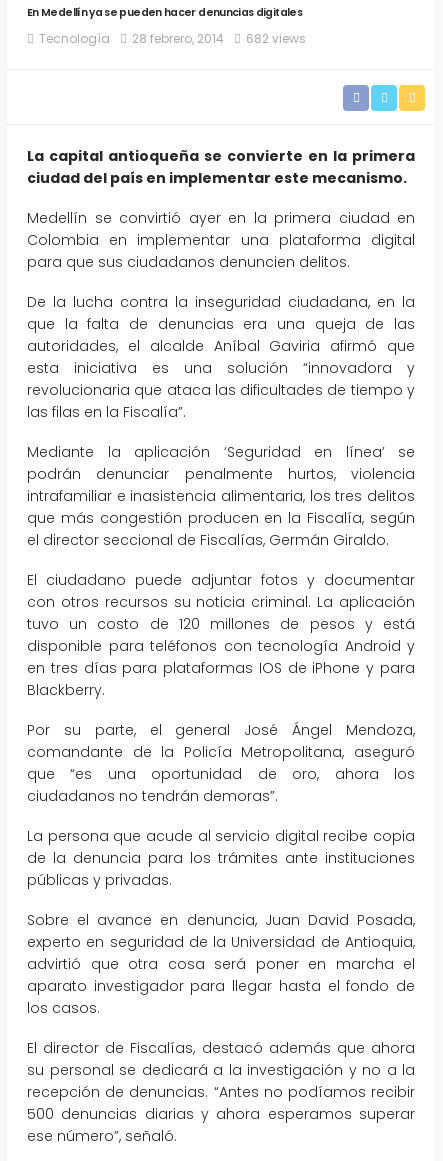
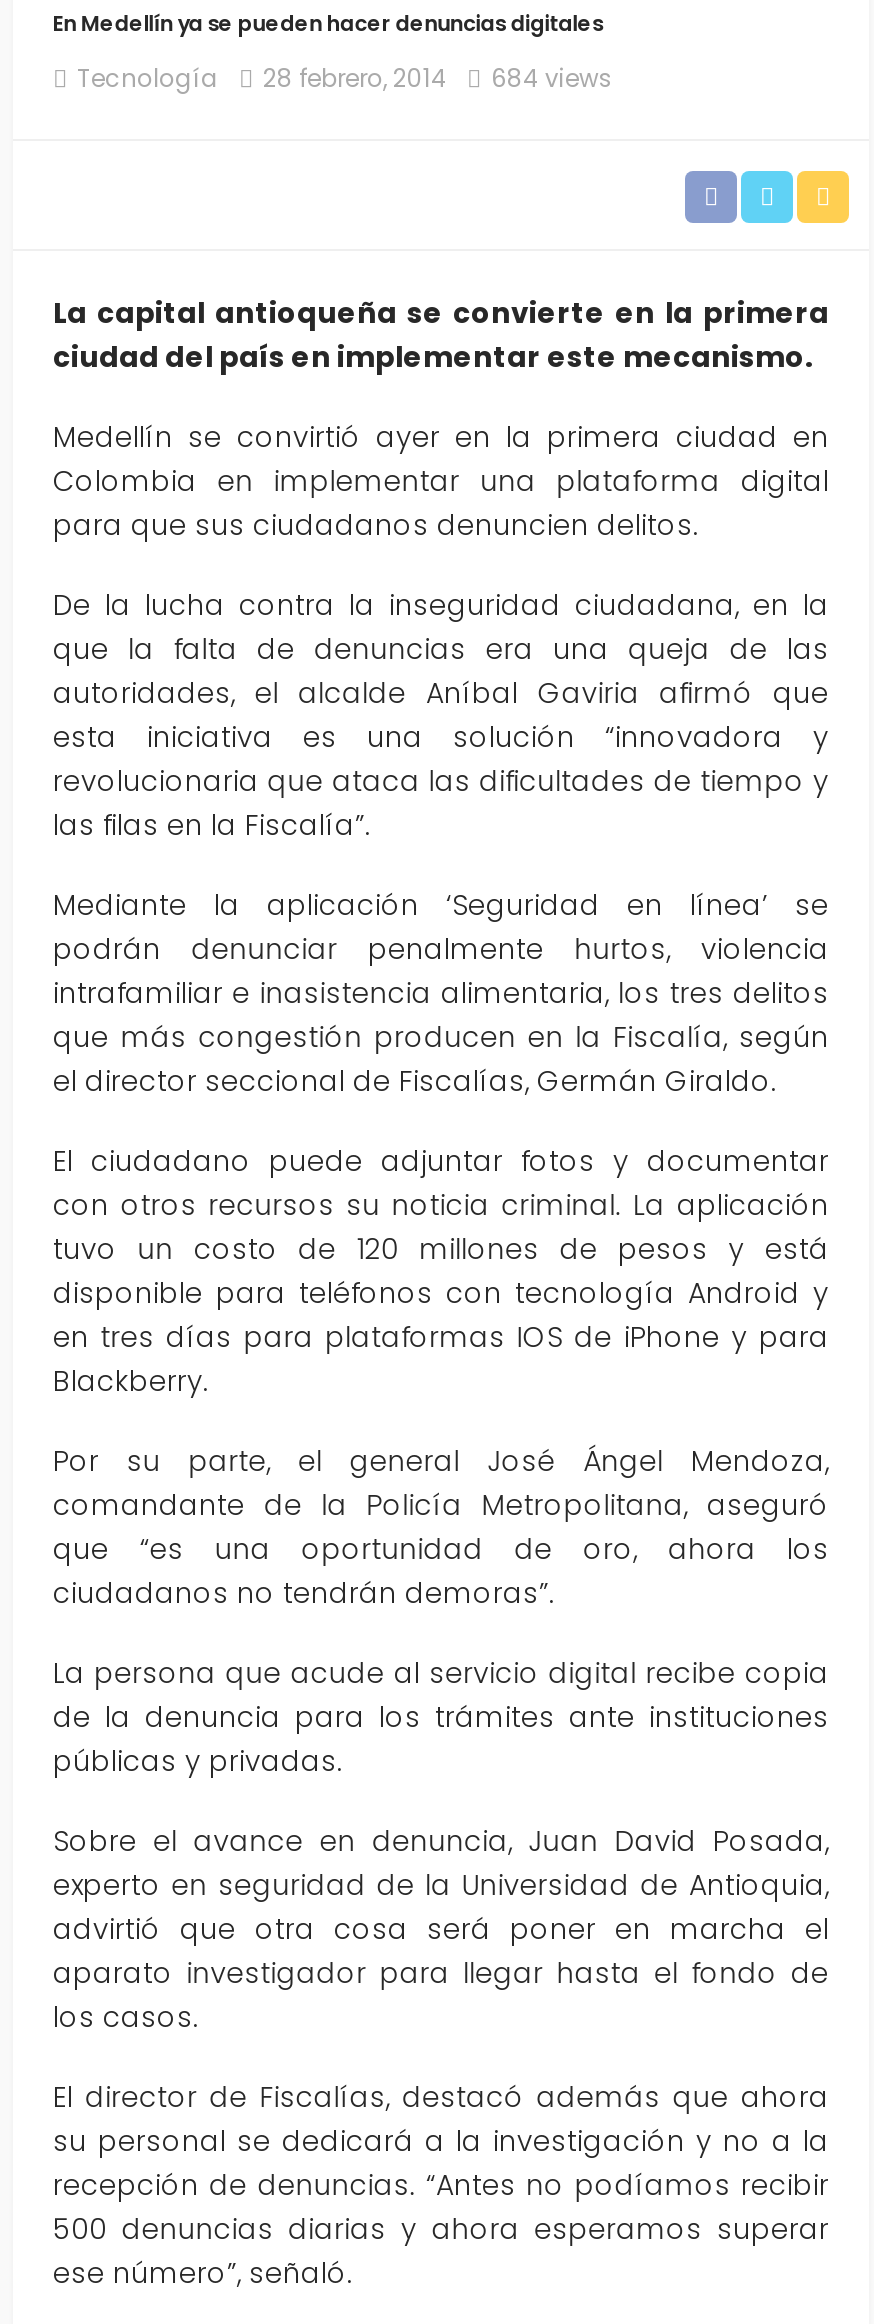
[39,30,306,47] Tecnología 28 febrero, 2014 682 views -> [77,60,613,94] Tecnología 28 febrero, 2014 684 views

